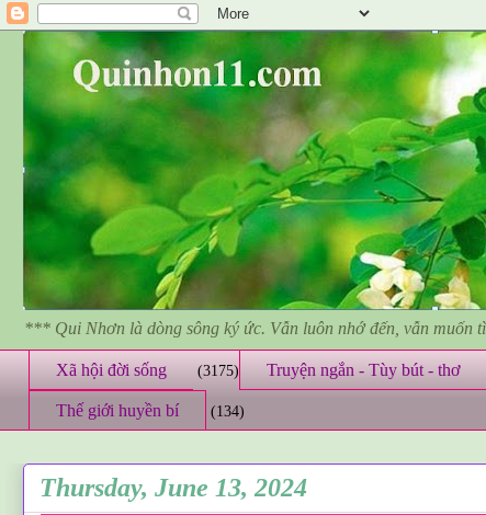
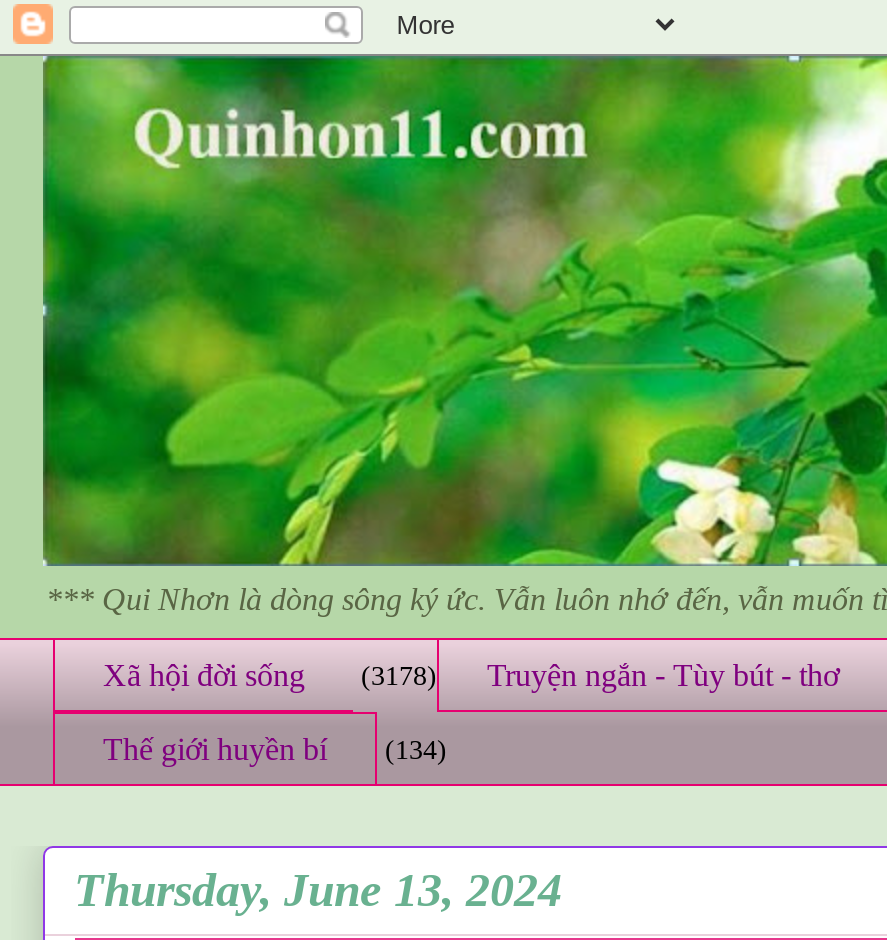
[56,360,460,379] Xã hội đời sống (3175) Truyện ngắn - Tùy bút - thơ -> [103,657,839,691] Xã hội đời sống (3178) Truyện ngắn - Tùy bút - thơ

